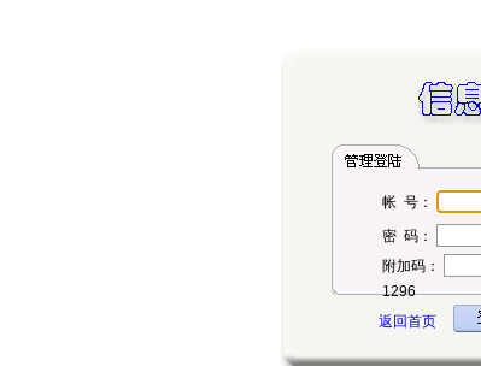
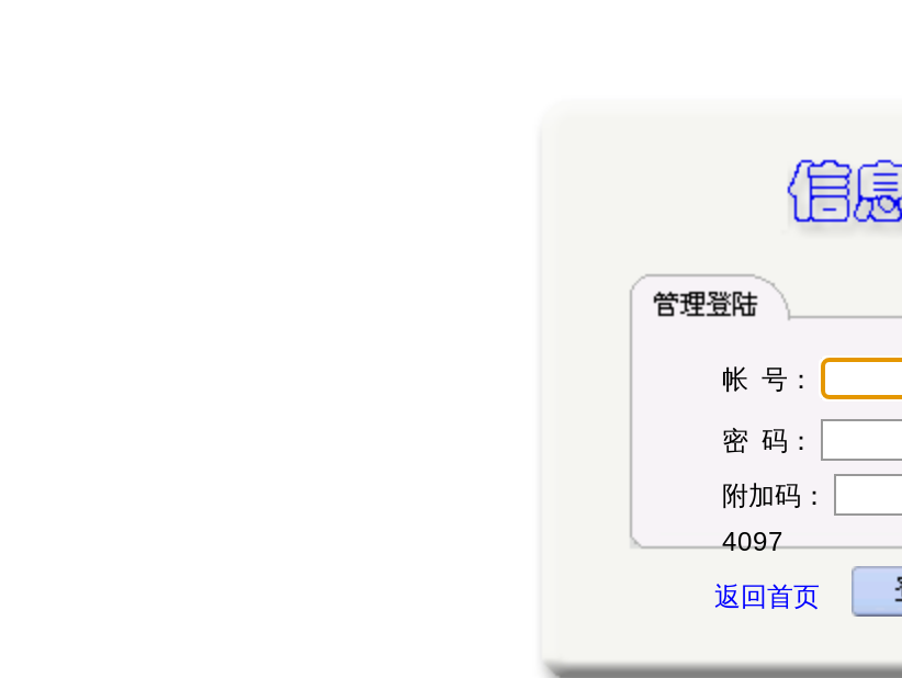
[382,283,416,300] 1296 -> [722,527,783,557] 4097

